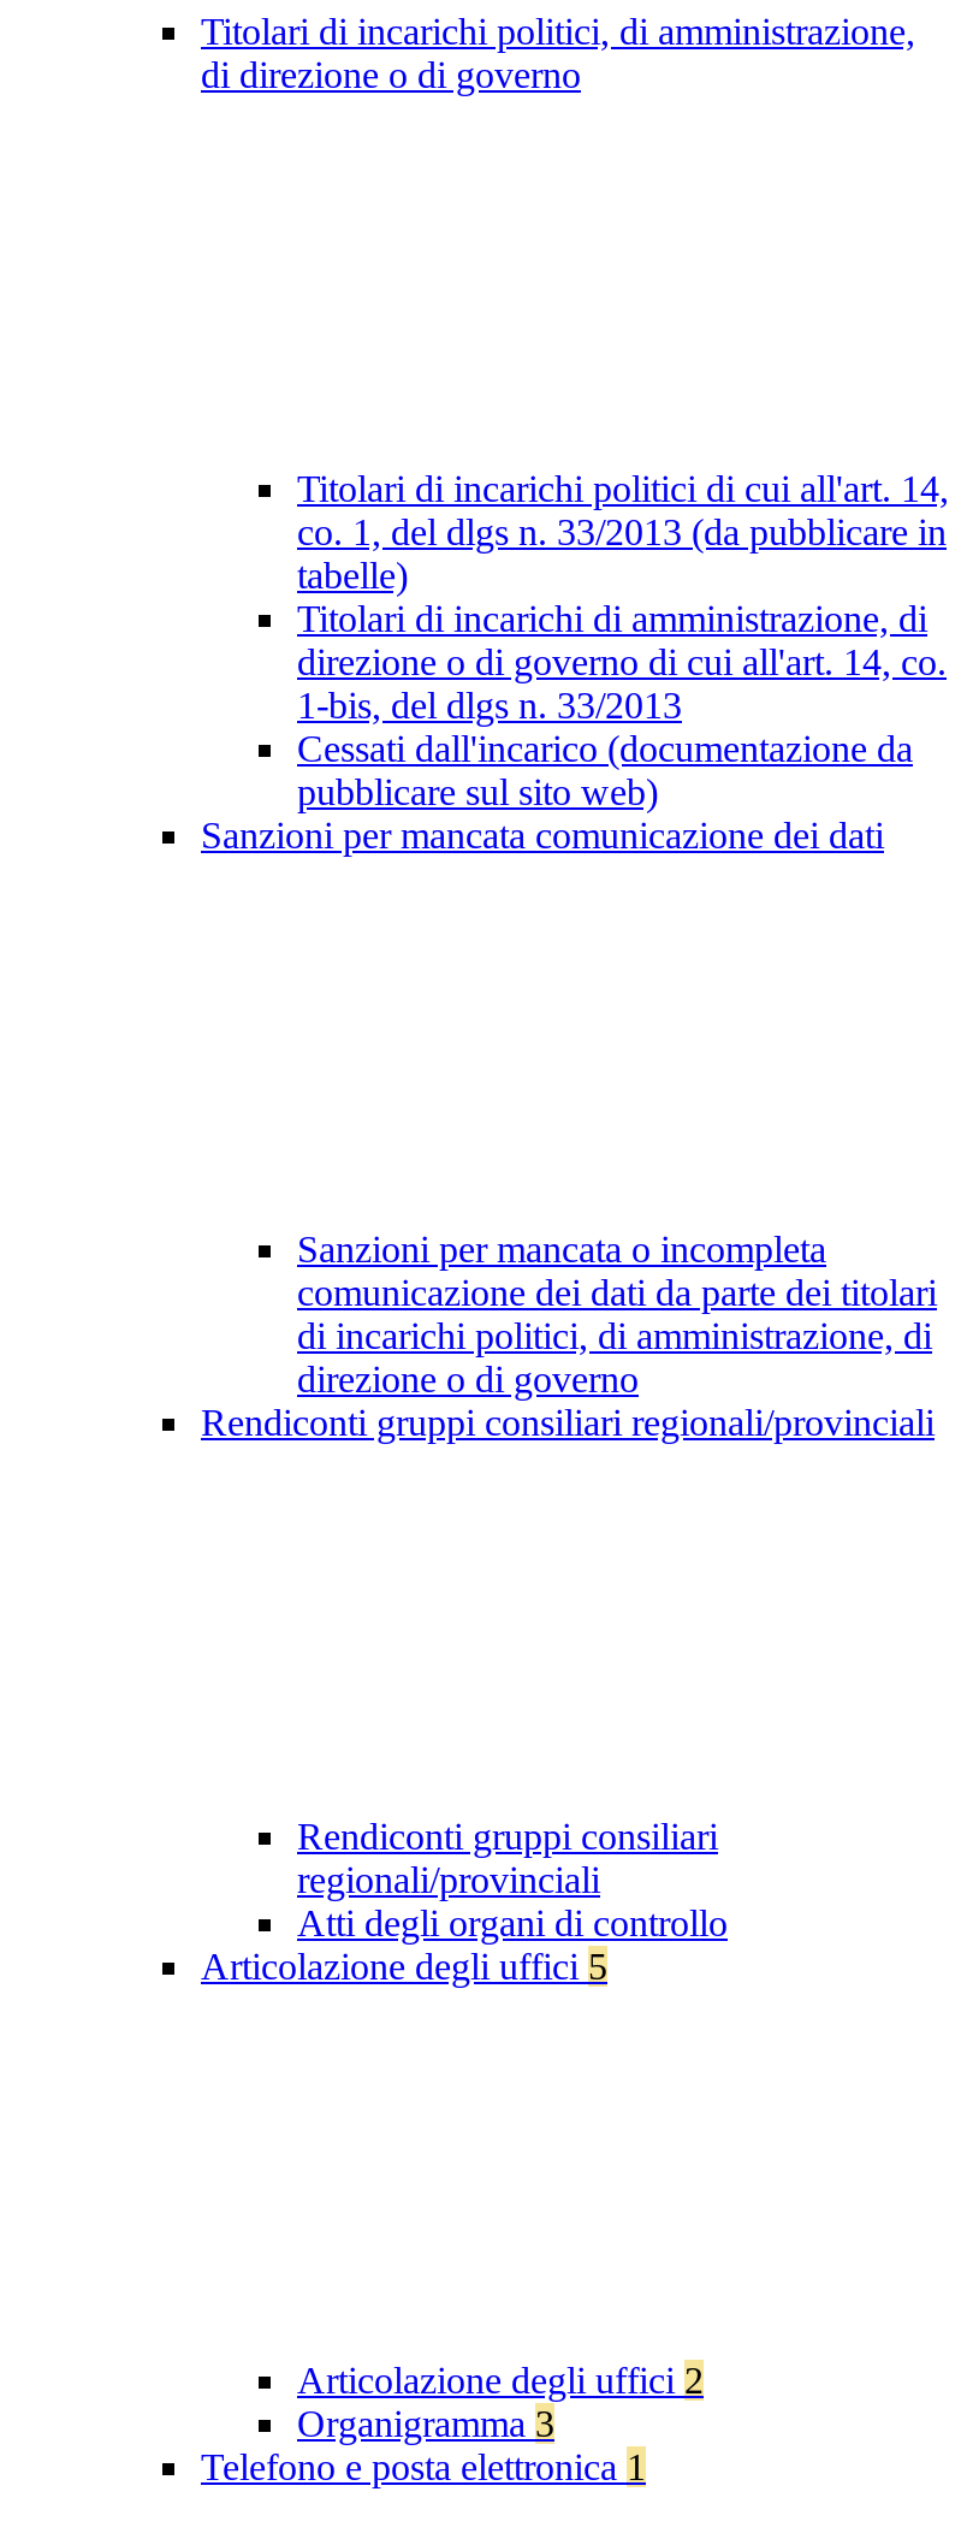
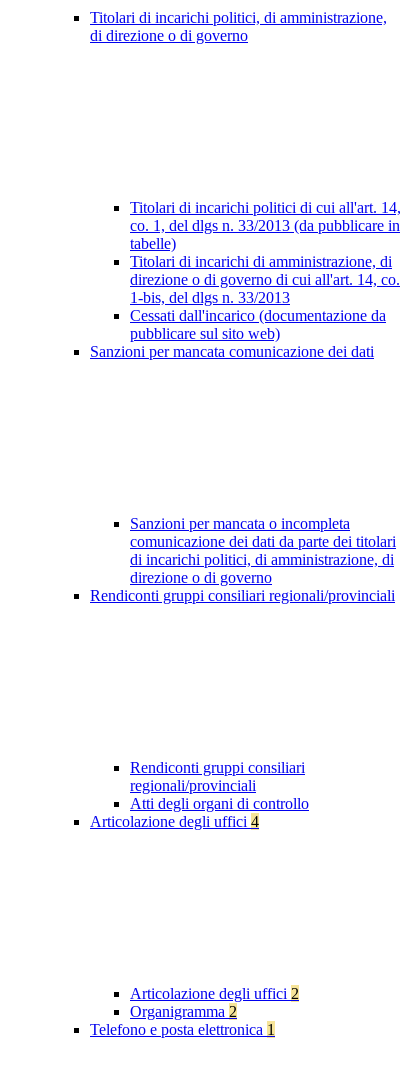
[201,1946,607,1987] Articolazione degli uffici 5 -> [90,813,259,830] Articolazione degli uffici 4
[297,2404,554,2444] Organigramma 3 -> [130,1003,237,1020] Organigramma 2

